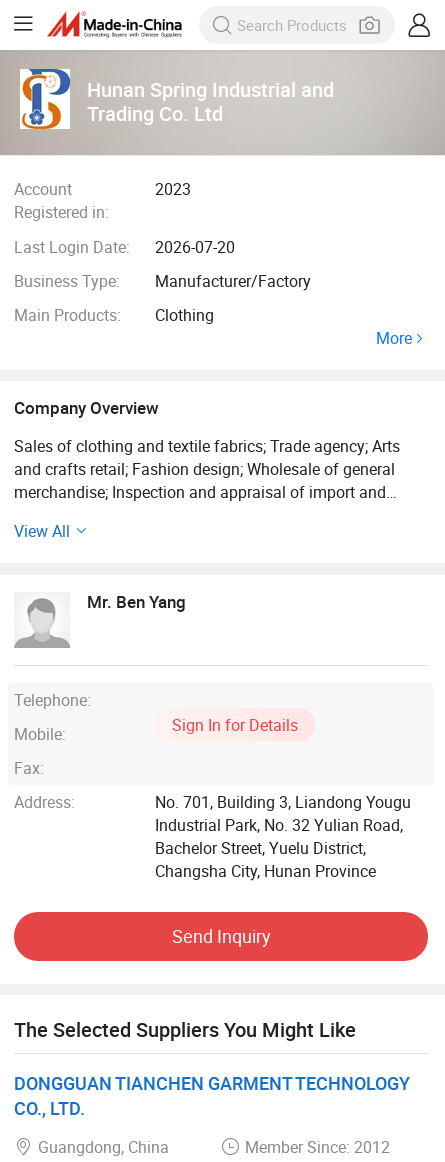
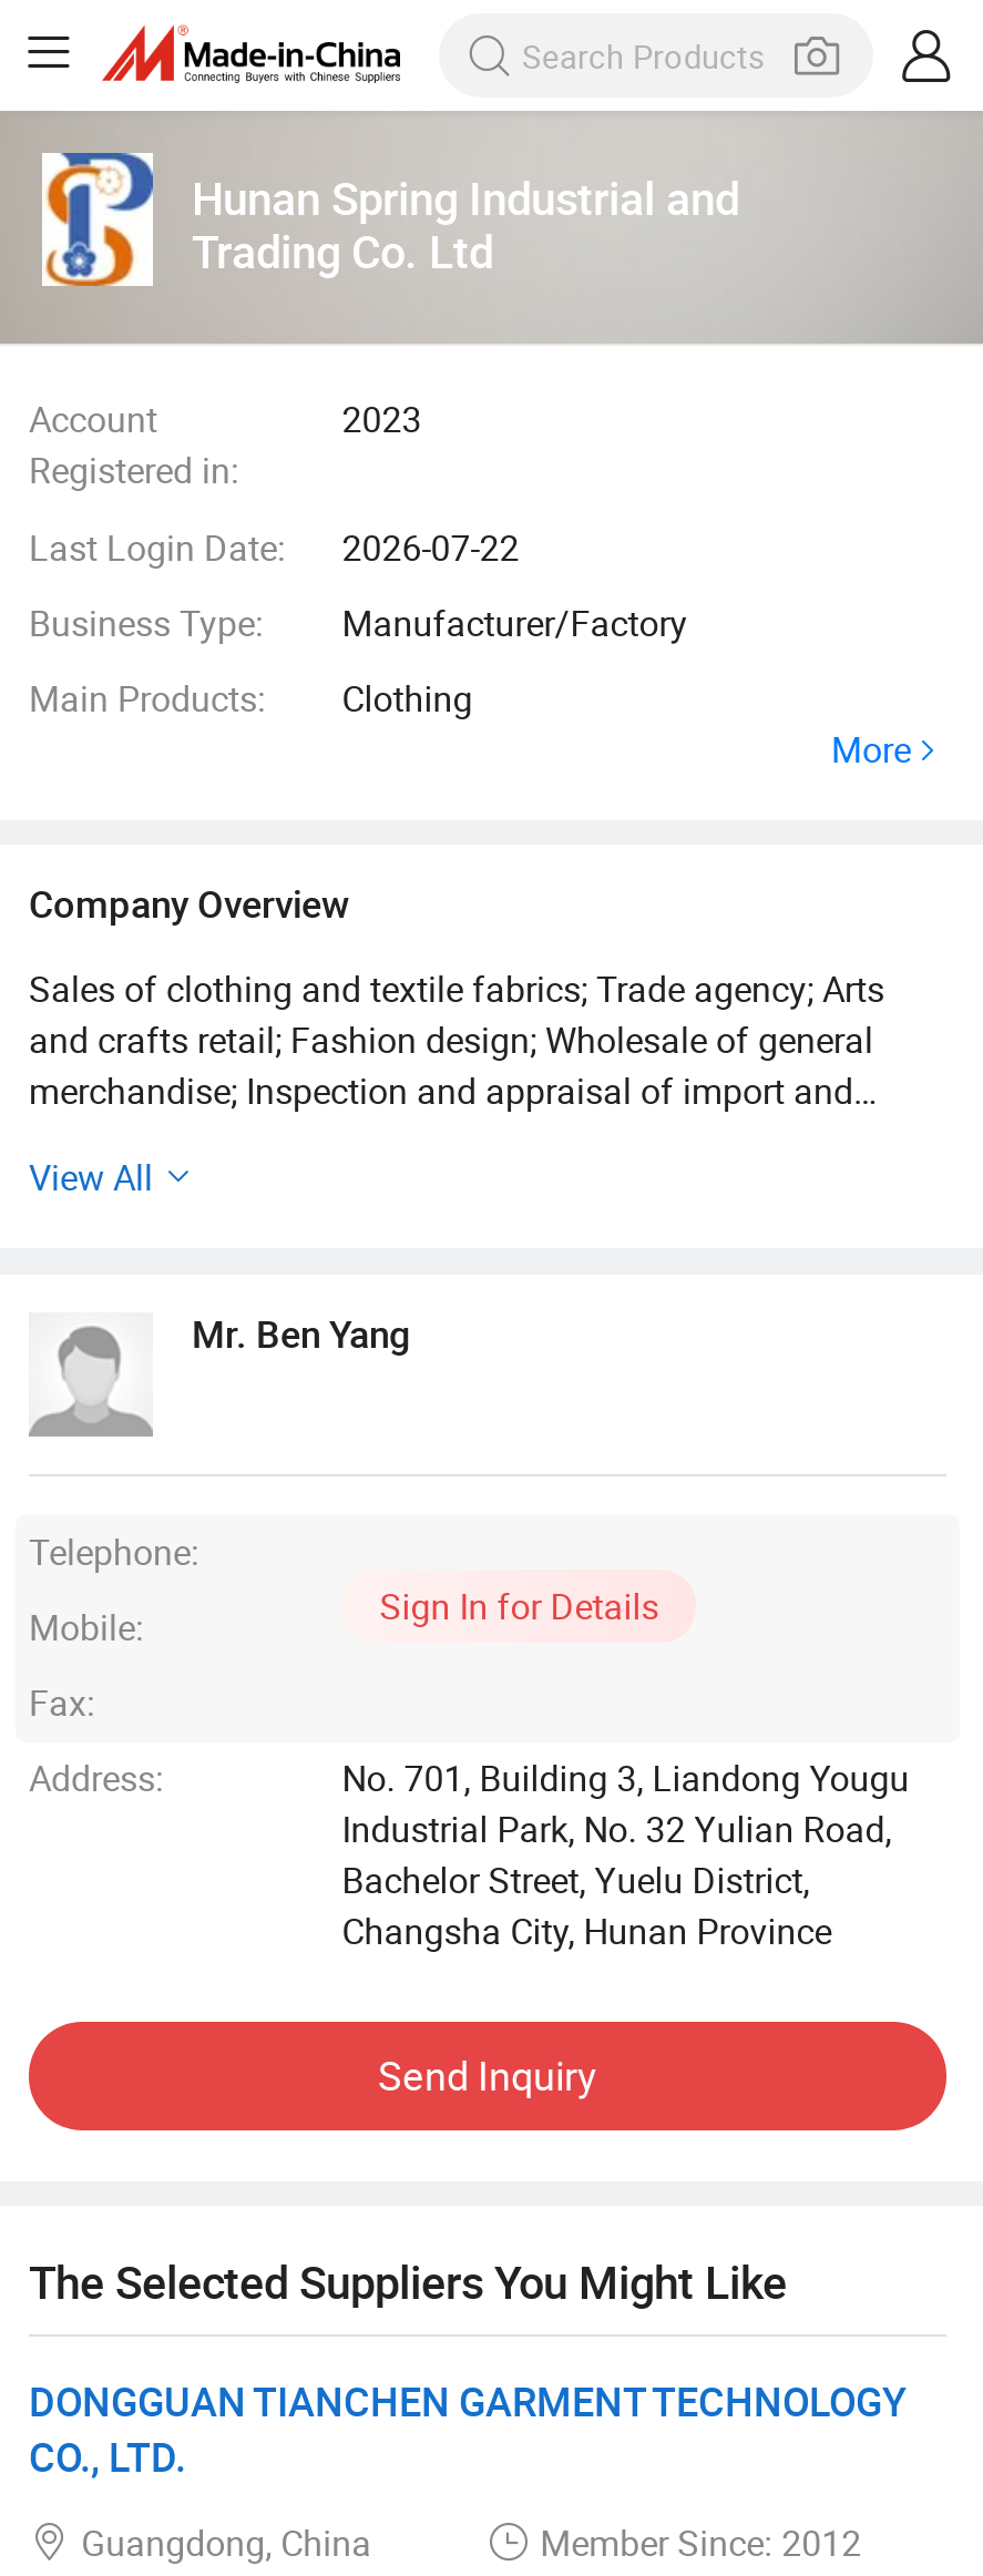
[14,236,235,258] Last Login Date: 2026-07-20 -> [29,523,519,572] Last Login Date: 2026-07-22

